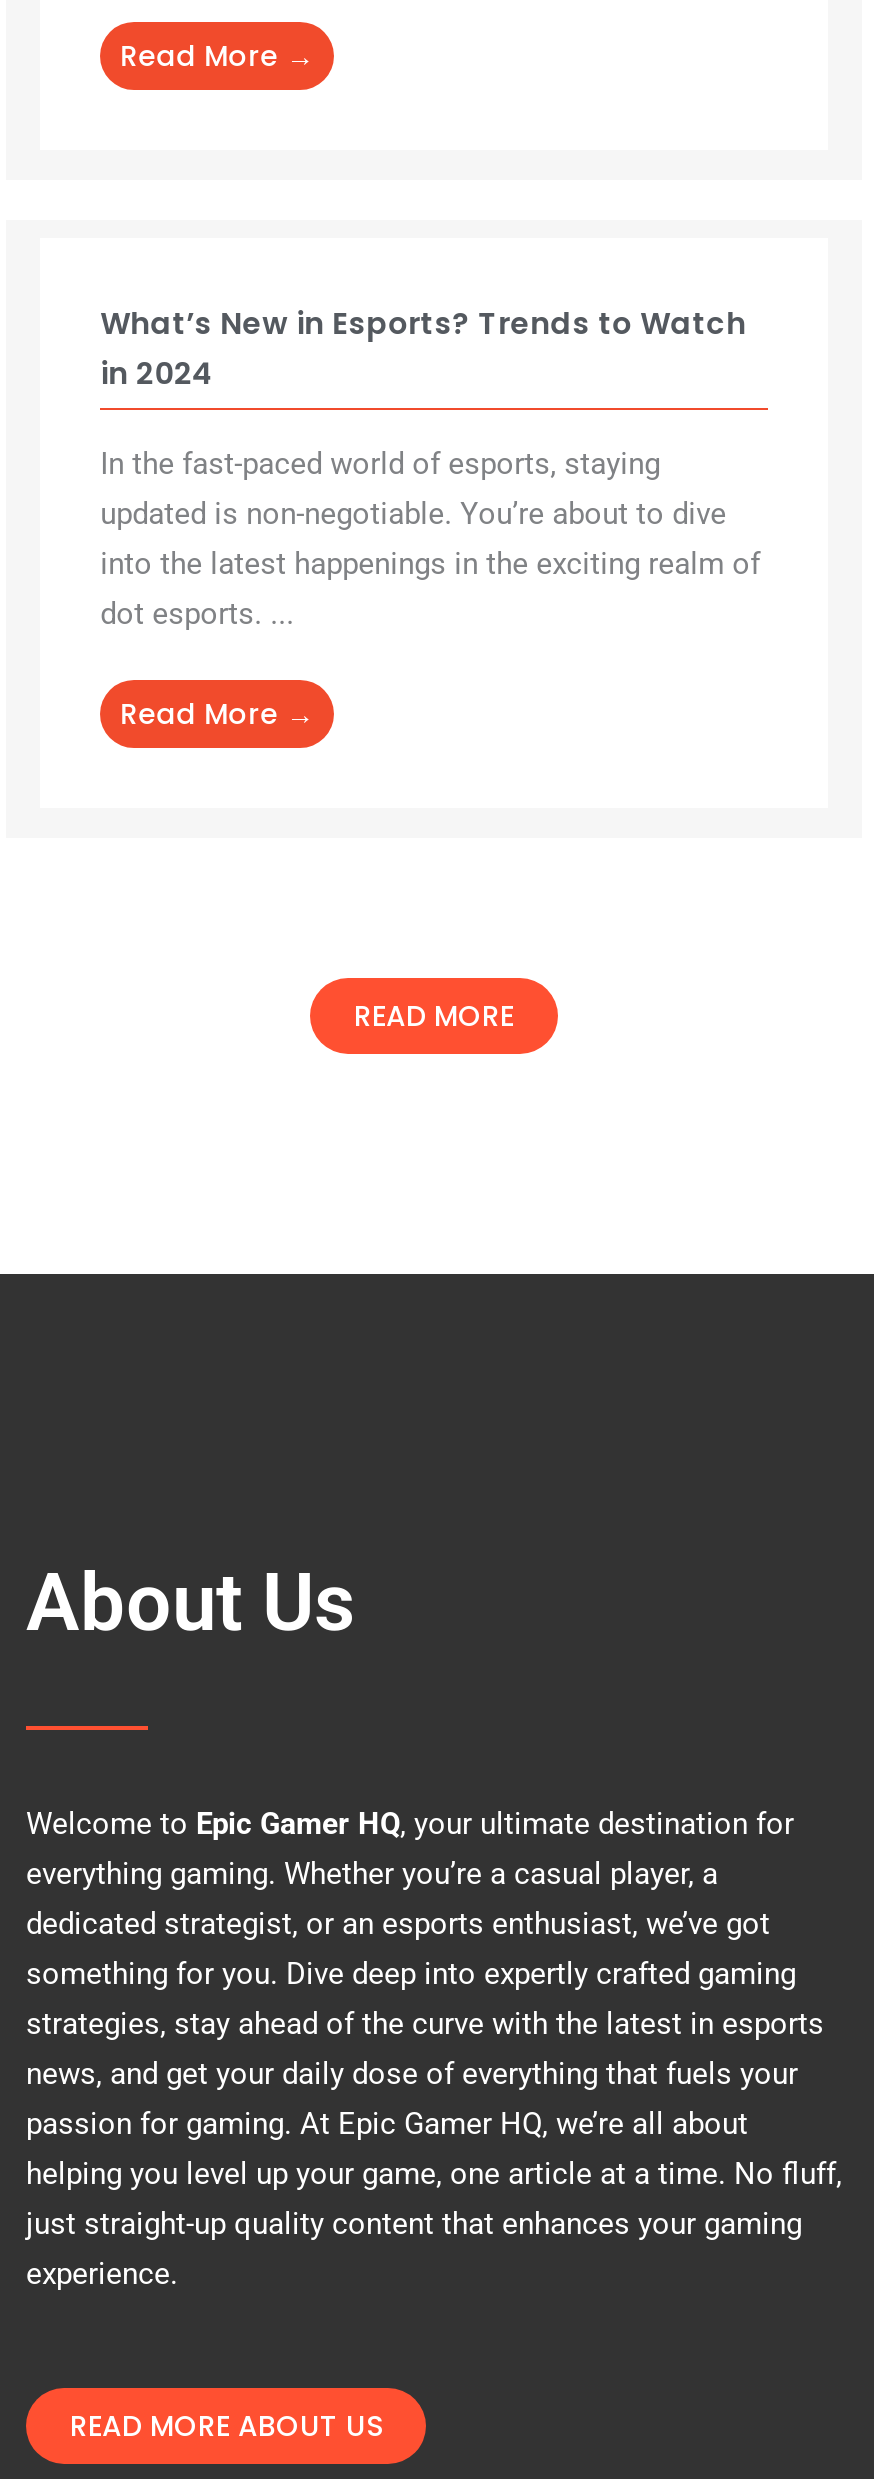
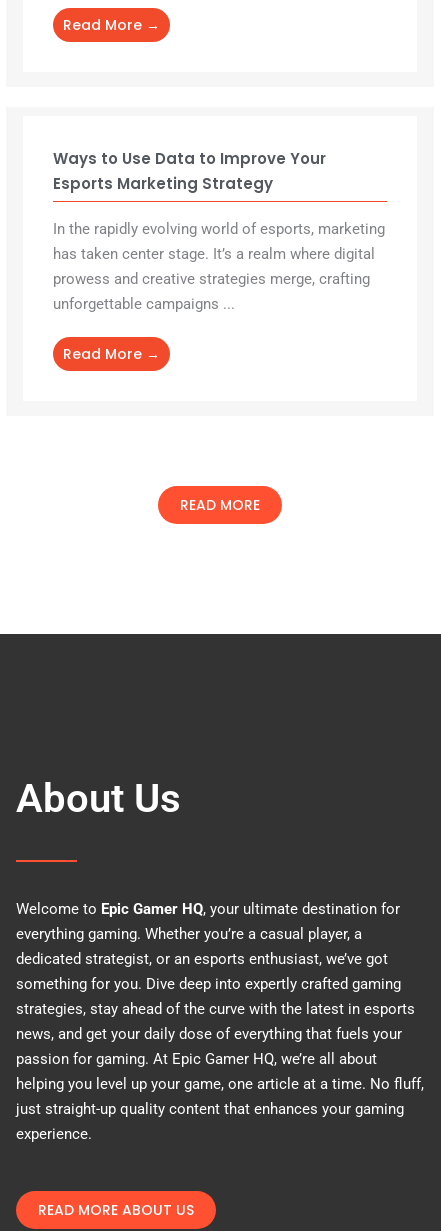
[100,303,746,395] What’s New in Esports? Trends to Watch | in 2024 -> [53,148,326,194] Ways to Use Data to Improve Your | Esports Marketing Strategy
[100,447,760,633] In the fast-paced world of esports, staying | updated is non-negotiable. You’re about to dive | into the latest happenings in the exciting realm of | dot esports. ... -> [53,220,385,313] In the rapidly evolving world of esports, marketing | has taken center stage. It’s a realm where digital | prowess and creative strategies merge, crafting | unforgettable campaigns ...

